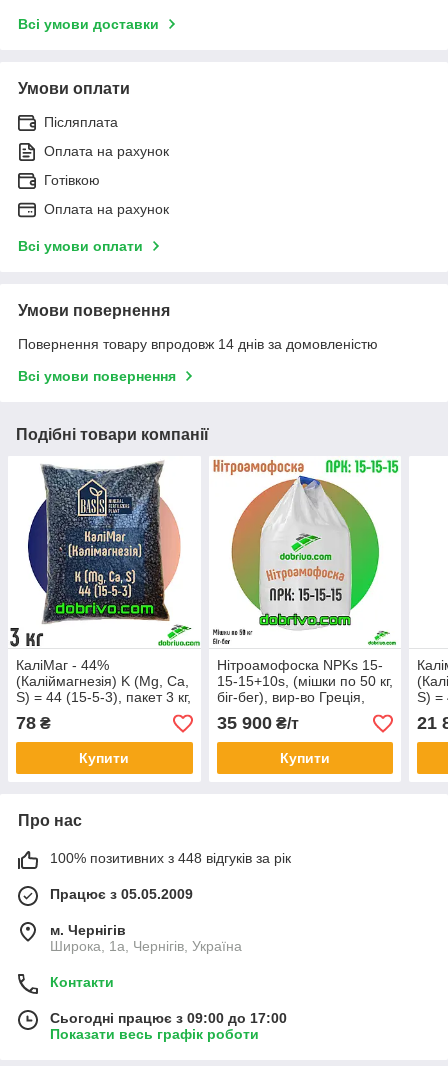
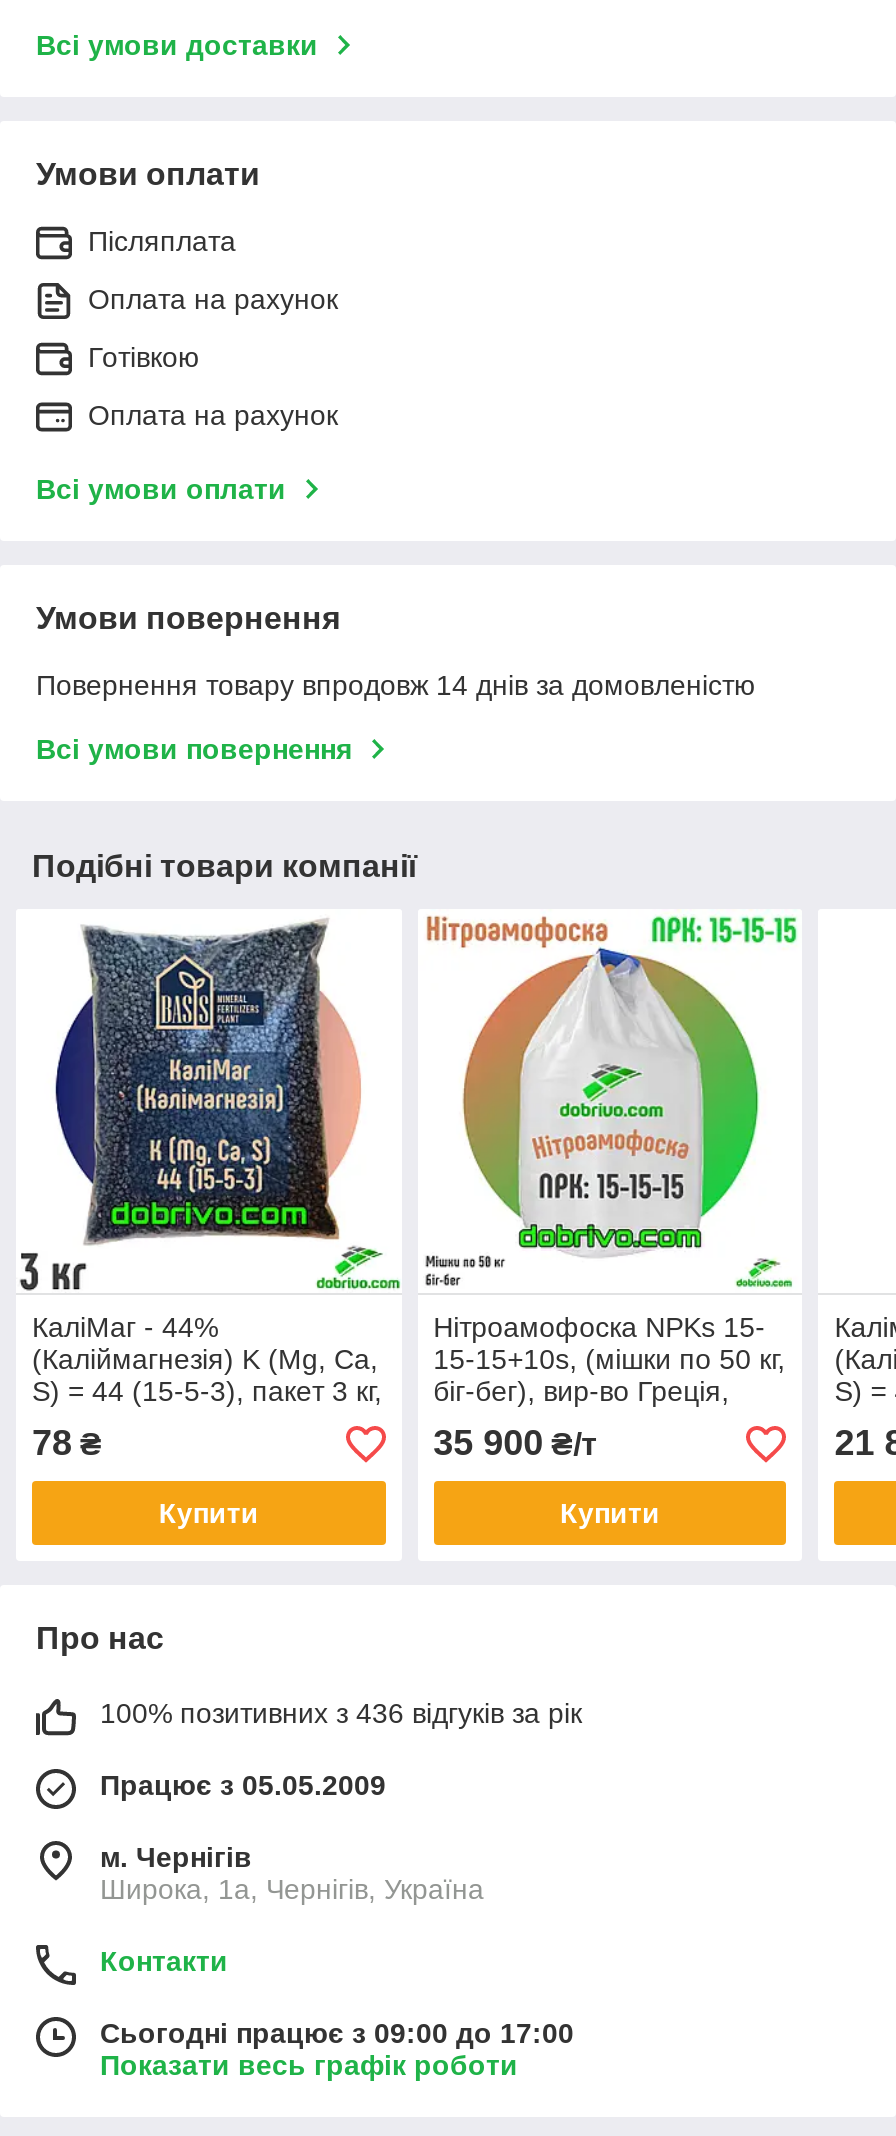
[50,850,291,866] 100% позитивних з 448 відгуків за рік -> [100,1698,582,1730] 100% позитивних з 436 відгуків за рік

